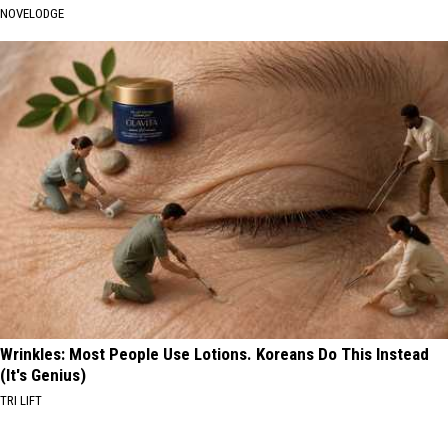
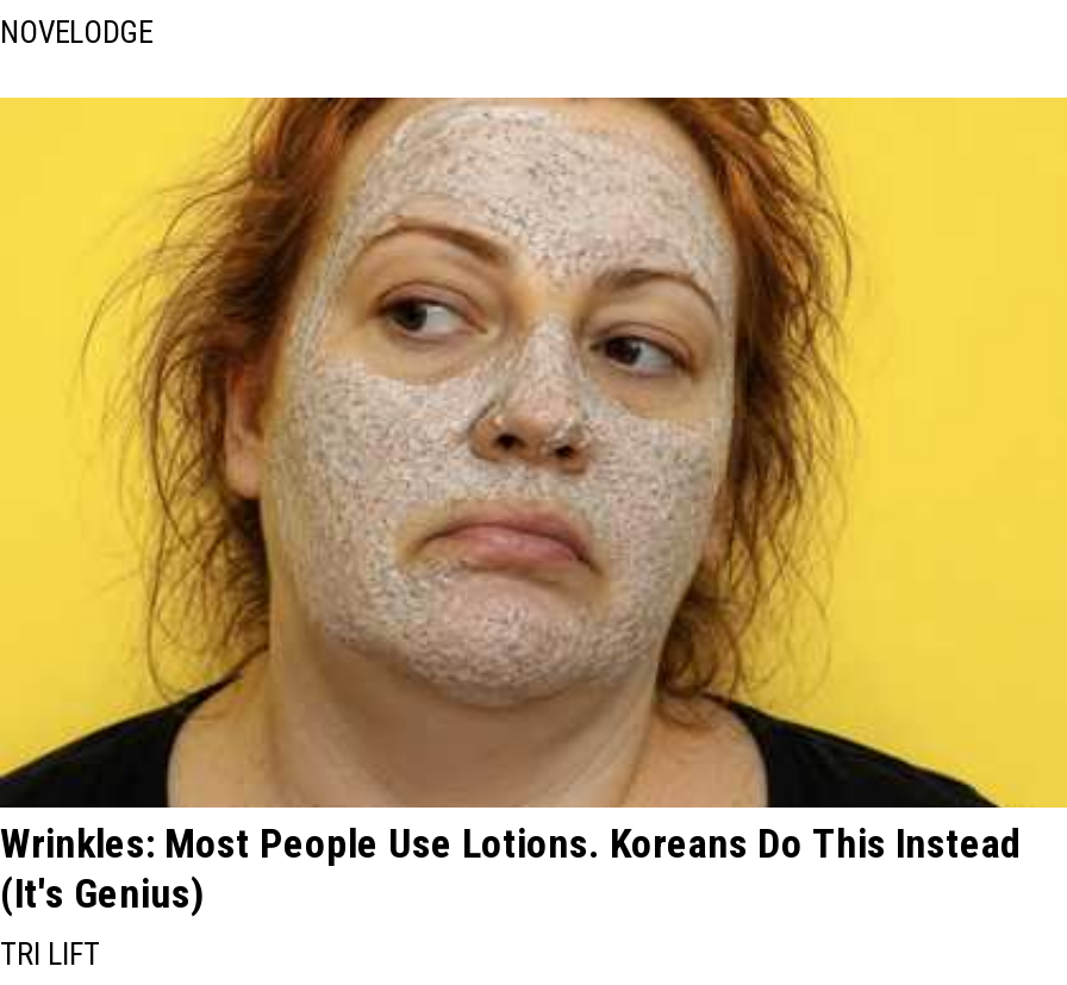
[3,40,445,340] [image] -> [7,95,1060,810] [image]

